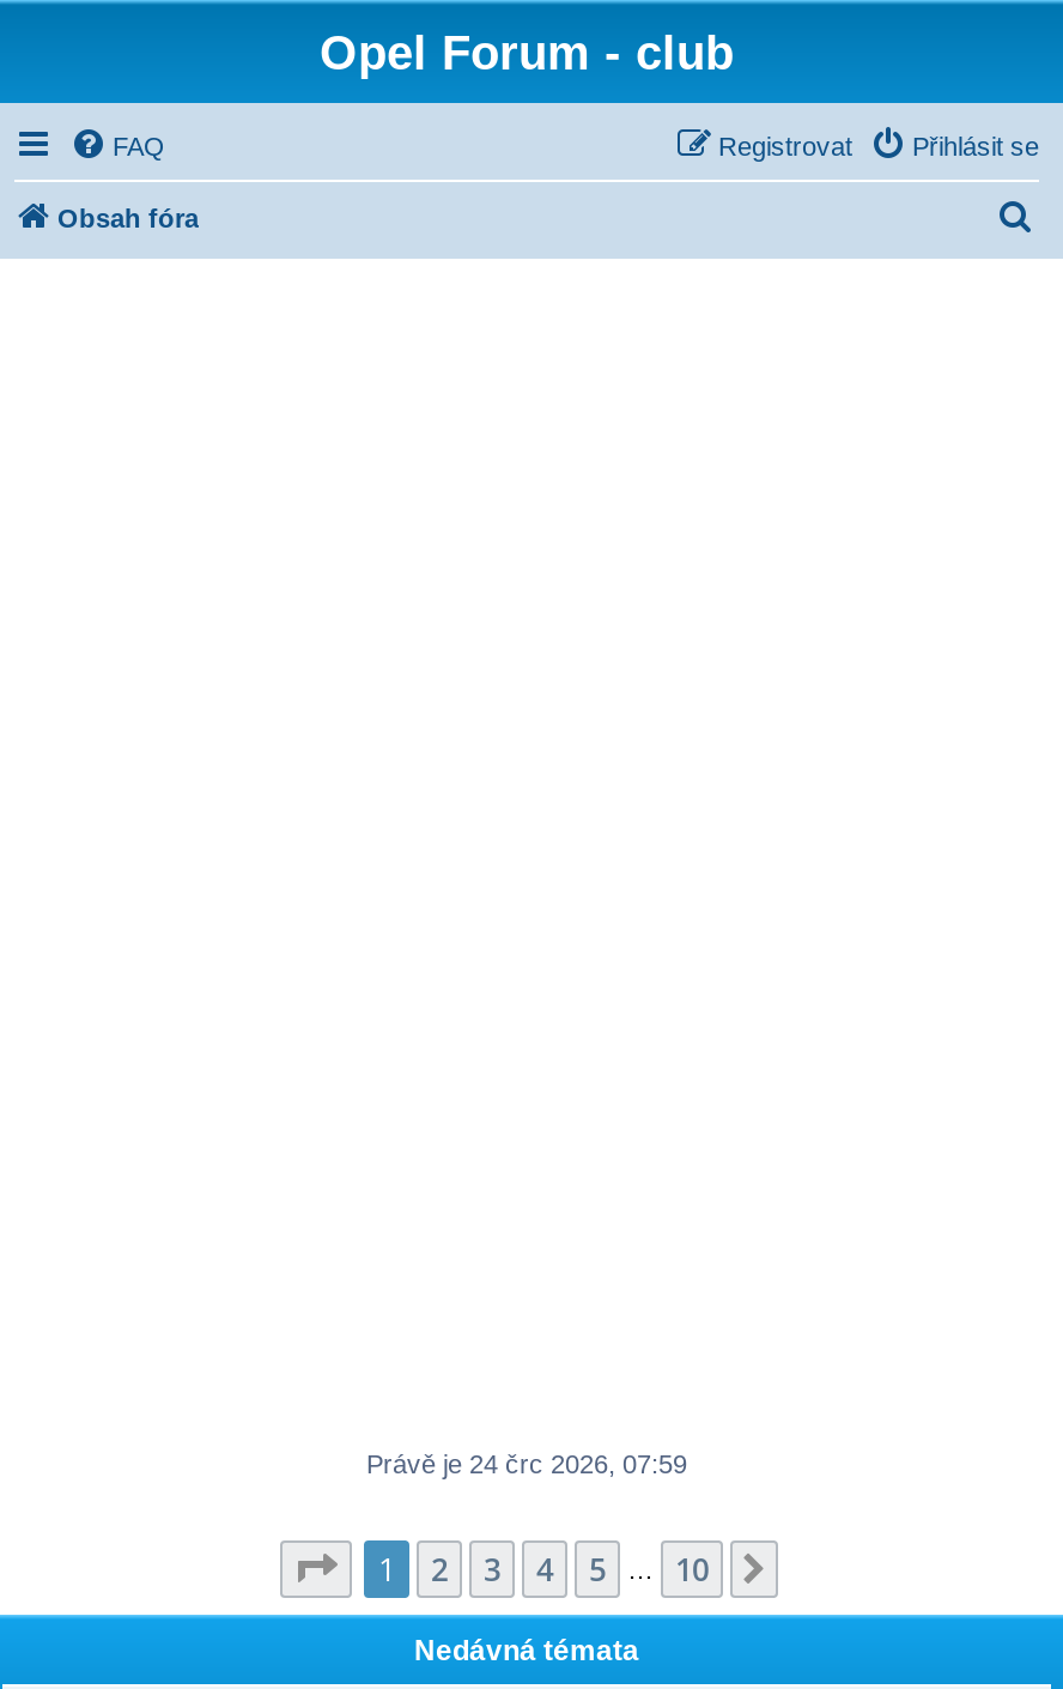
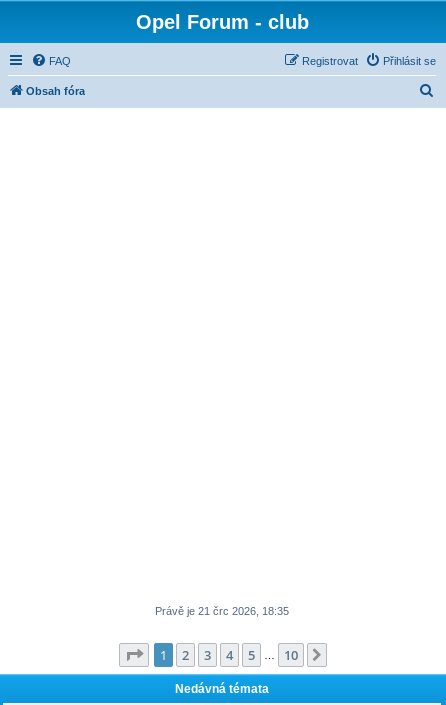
[366,1449,687,1478] Právě je 24 črc 2026, 07:59 -> [155,605,289,617] Právě je 21 črc 2026, 18:35

